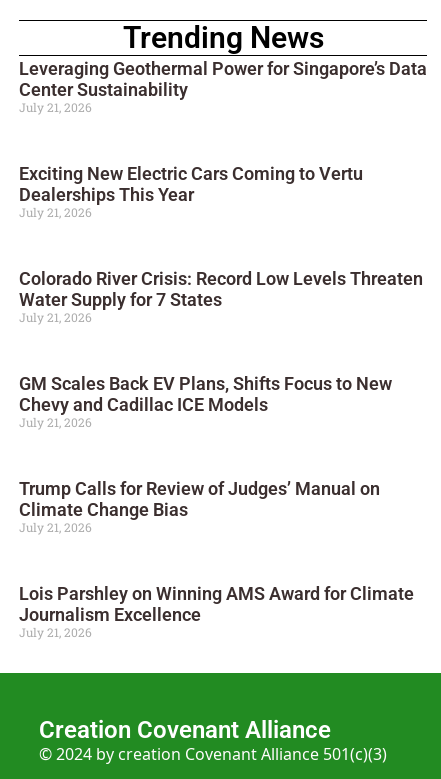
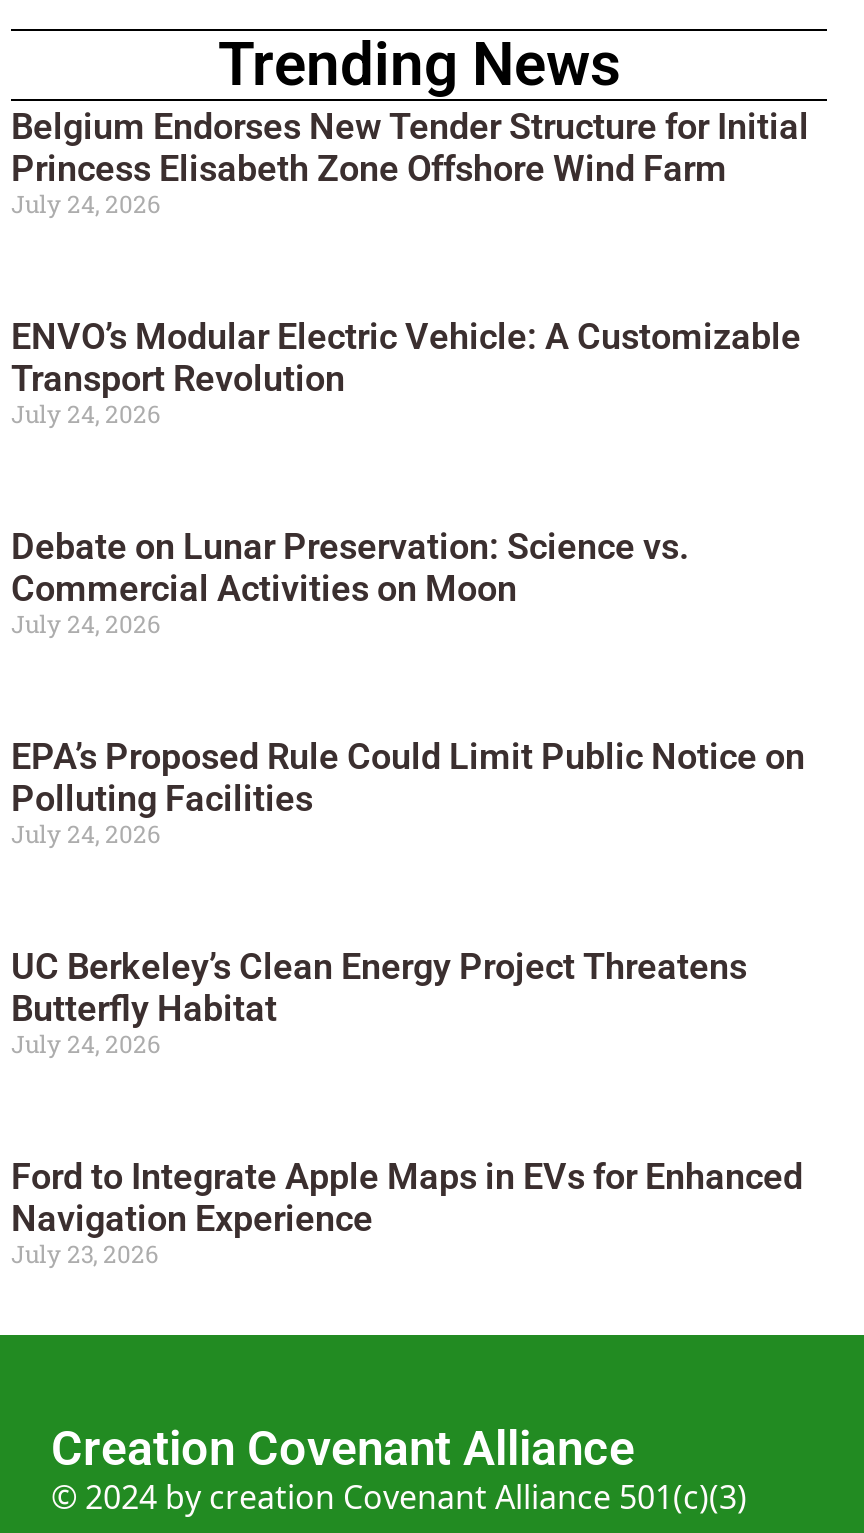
[19,58,427,115] Leveraging Geothermal Power for Singapore’s Data | Center Sustainability | July 21, 2026 -> [11,104,809,218] Belgium Endorses New Tender Structure for Initial | Princess Elisabeth Zone Offshore Wind Farm | July 24, 2026
[19,163,363,220] Exciting New Electric Cars Coming to Vertu | Dealerships This Year | July 21, 2026 -> [11,314,801,428] ENVO’s Modular Electric Vehicle: A Customizable | Transport Revolution | July 24, 2026
[19,268,423,325] Colorado River Crisis: Record Low Levels Threaten | Water Supply for 7 States | July 21, 2026 -> [11,524,689,638] Debate on Lunar Preservation: Science vs. | Commercial Activities on Moon | July 24, 2026
[19,373,392,430] GM Scales Back EV Plans, Shifts Focus to New | Chevy and Cadillac ICE Models | July 21, 2026 -> [11,734,805,848] EPA’s Proposed Rule Could Limit Public Notice on | Polluting Facilities | July 24, 2026
[19,478,380,535] Trump Calls for Review of Judges’ Manual on | Climate Change Bias | July 21, 2026 -> [11,944,747,1058] UC Berkeley’s Clean Energy Project Threatens | Butterfly Habitat | July 24, 2026
[19,583,414,640] Lois Parshley on Winning AMS Award for Climate | Journalism Excellence | July 21, 2026 -> [11,1154,803,1268] Ford to Integrate Apple Maps in EVs for Enhanced | Navigation Experience | July 23, 2026

